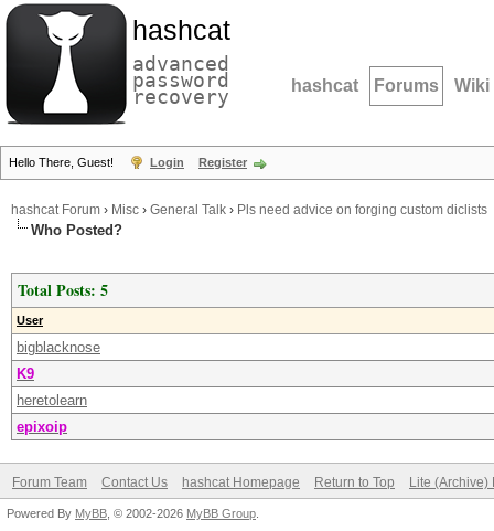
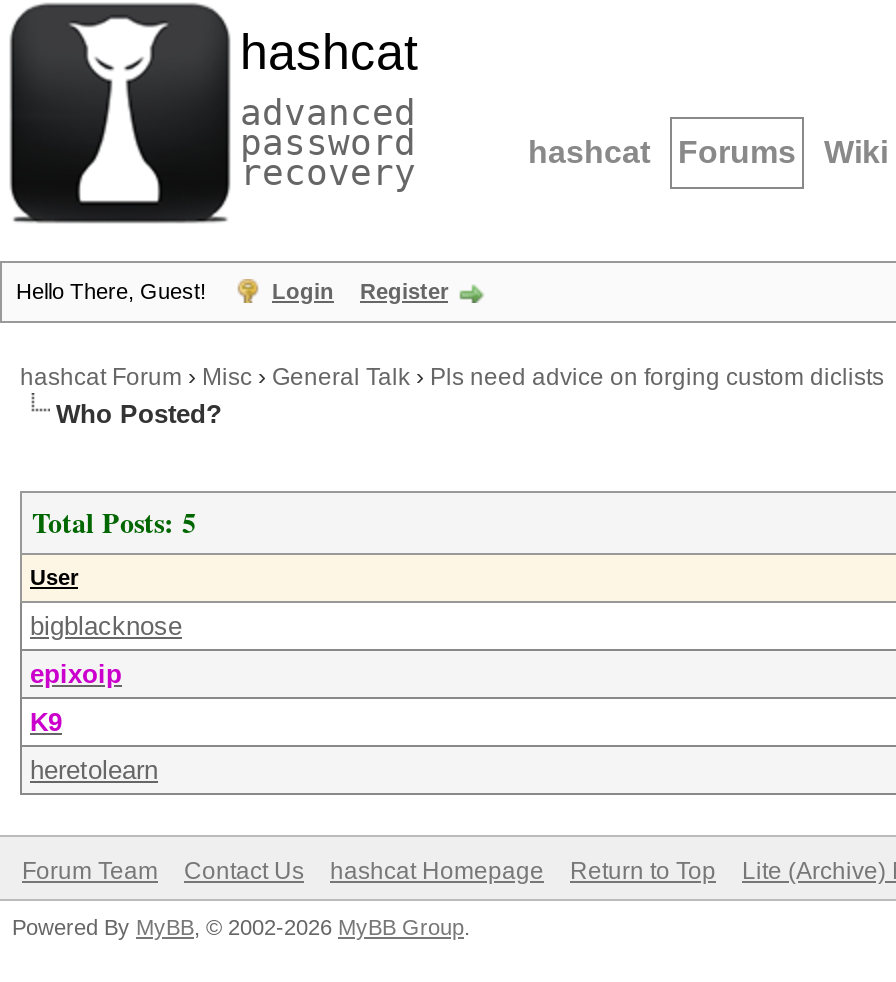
moved [17,365,87,408] -> [30,707,158,785]: K9 | heretolearn
moved [17,418,67,435] -> [30,659,122,689]: epixoip

